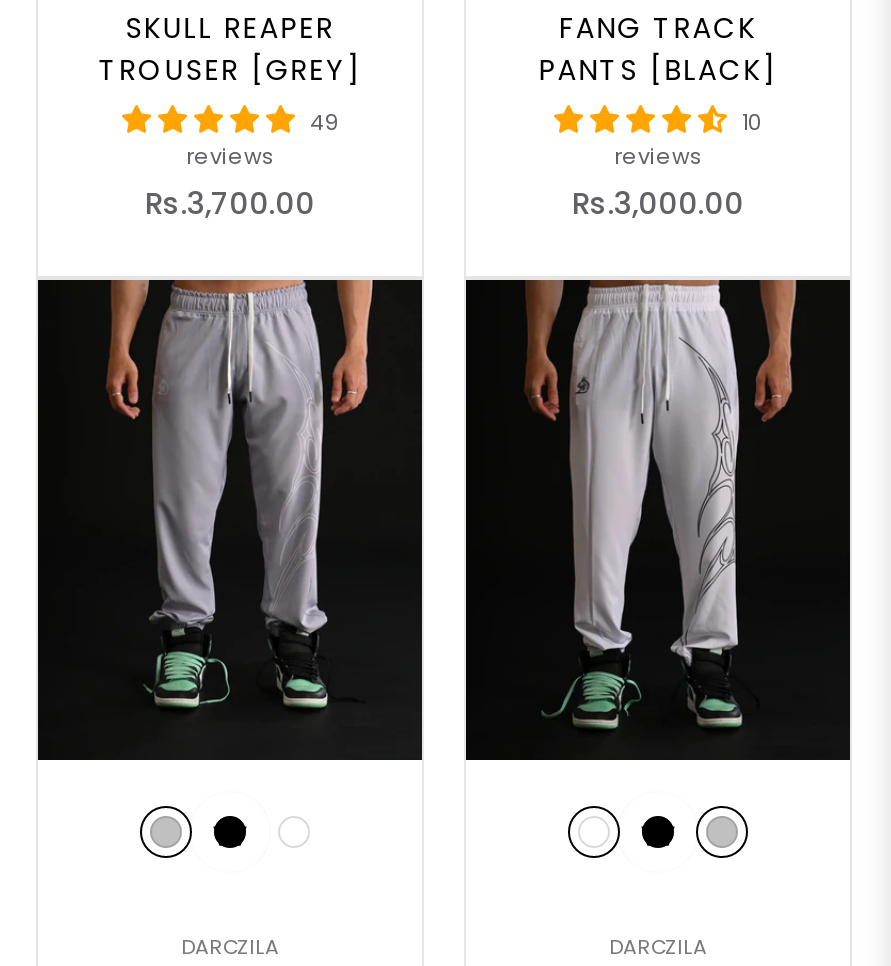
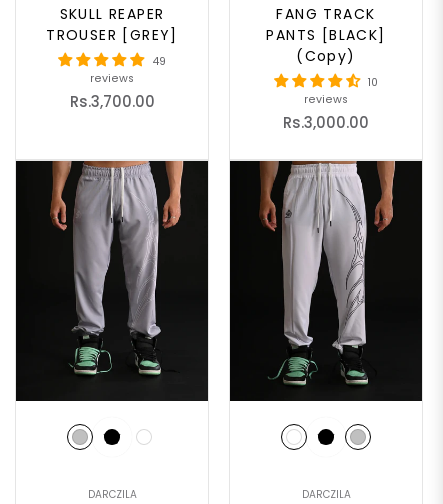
none -> [296,45,356,65] (Copy)

